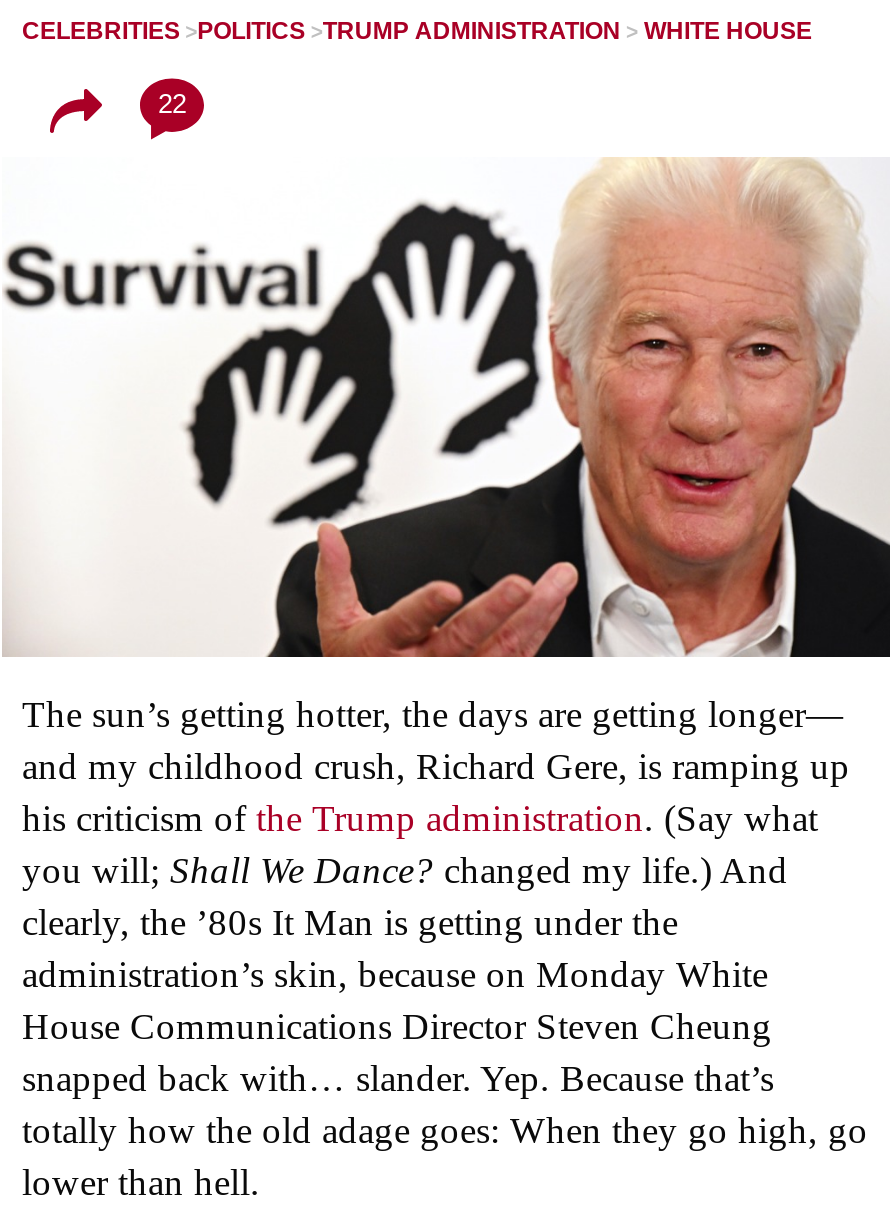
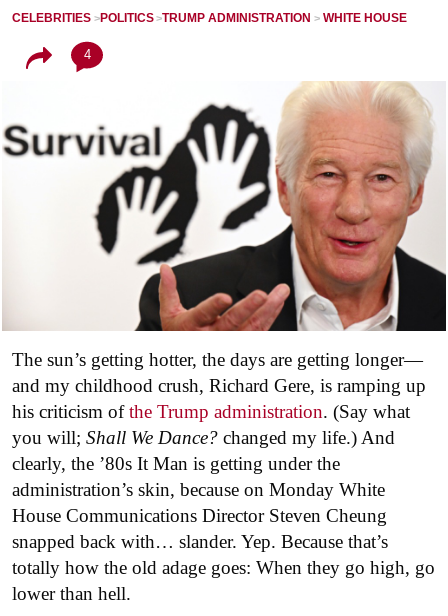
[158,89,186,119] 22 -> [83,47,90,62] 4

